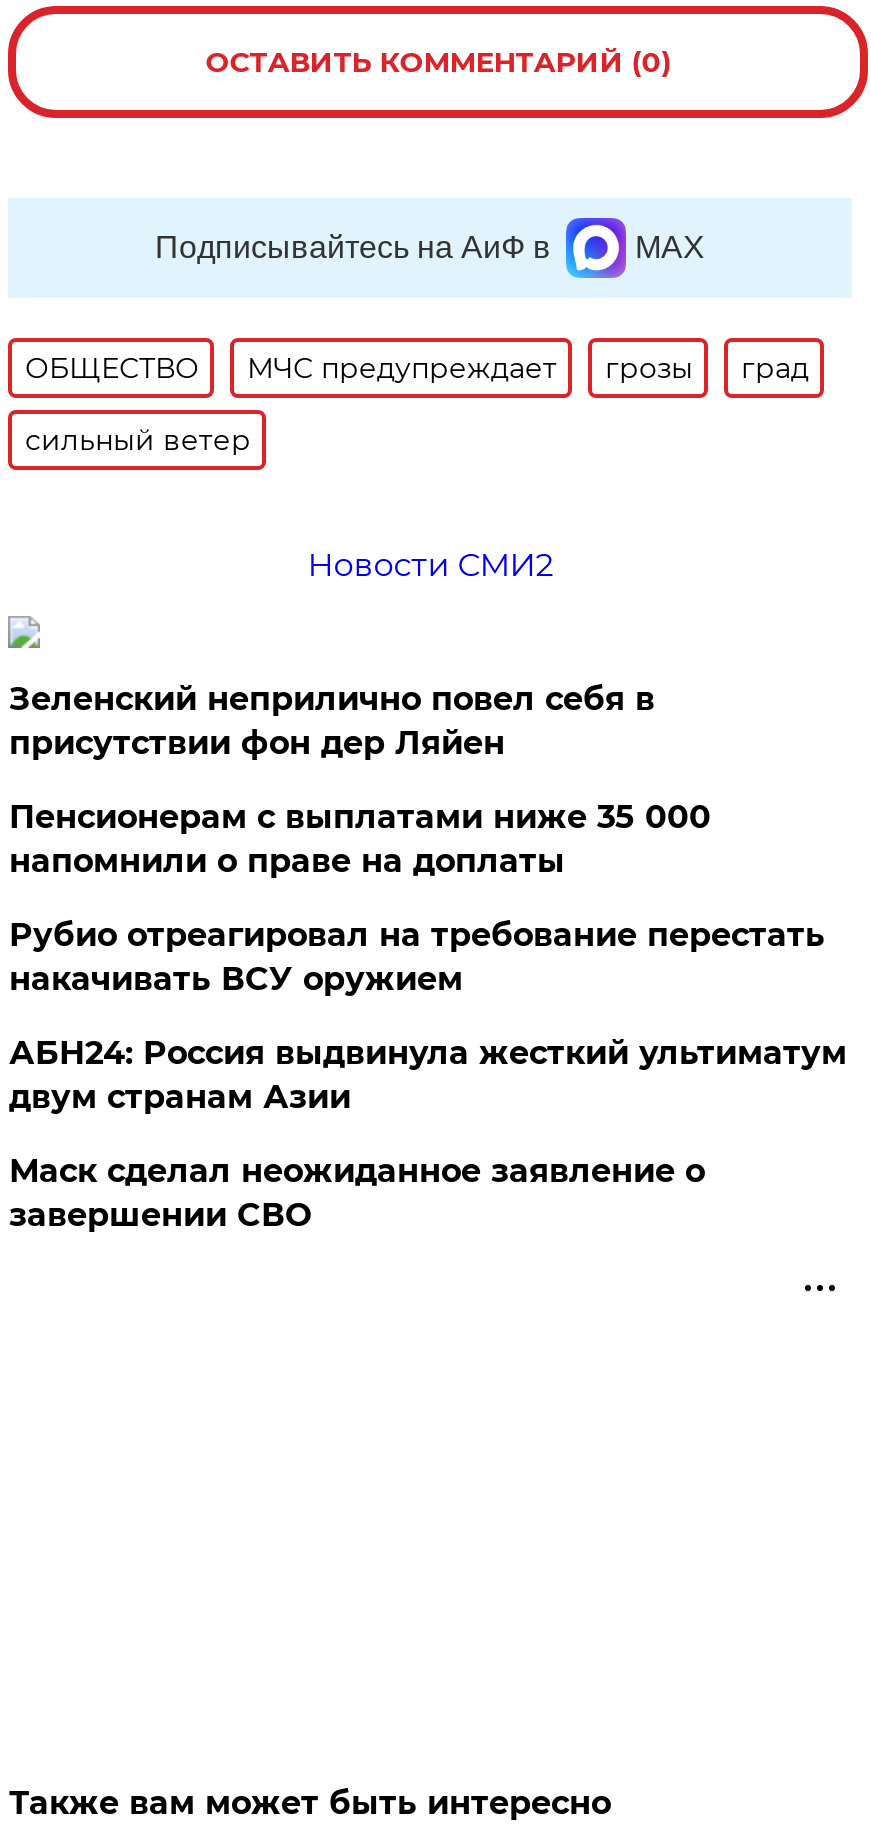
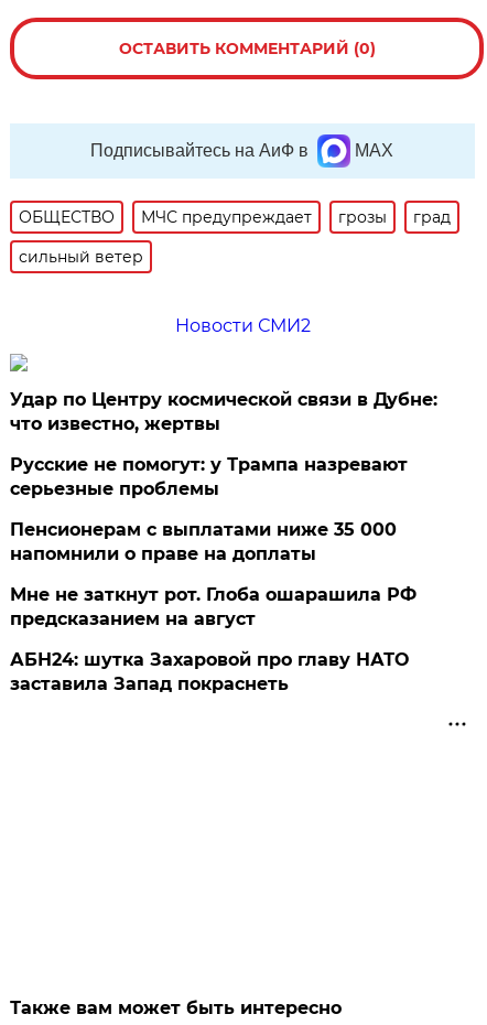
[9,680,655,762] Зеленский неприлично повел cебя в | присутствии фон дер Ляйен -> [10,389,438,499] Удар по Центру космической связи в Дубне: | что известно, жертвы | Русские не помогут: у Трампа назревают | серьезные проблемы
moved [9,798,711,880] -> [10,519,397,564]: Пенсионерам с выплатами ниже 35 000 | напомнили о праве на доплаты
[9,916,847,1234] Рубио отреагировал на требование перестать | накачивать ВСУ оружием | АБН24: Россия выдвинула жесткий ультиматум | двум странам Азии | Маск сделал неожиданное заявление о | завершении СВО -> [10,584,417,694] Мне не заткнут рот. Глоба ошарашила РФ | предсказанием на август | АБН24: шутка Захаровой про главу НАТО | заставила Запад покраснеть

